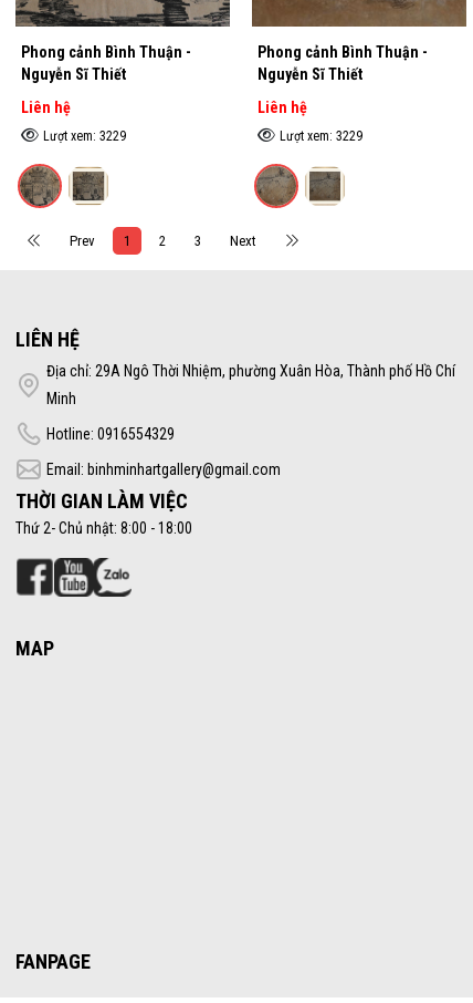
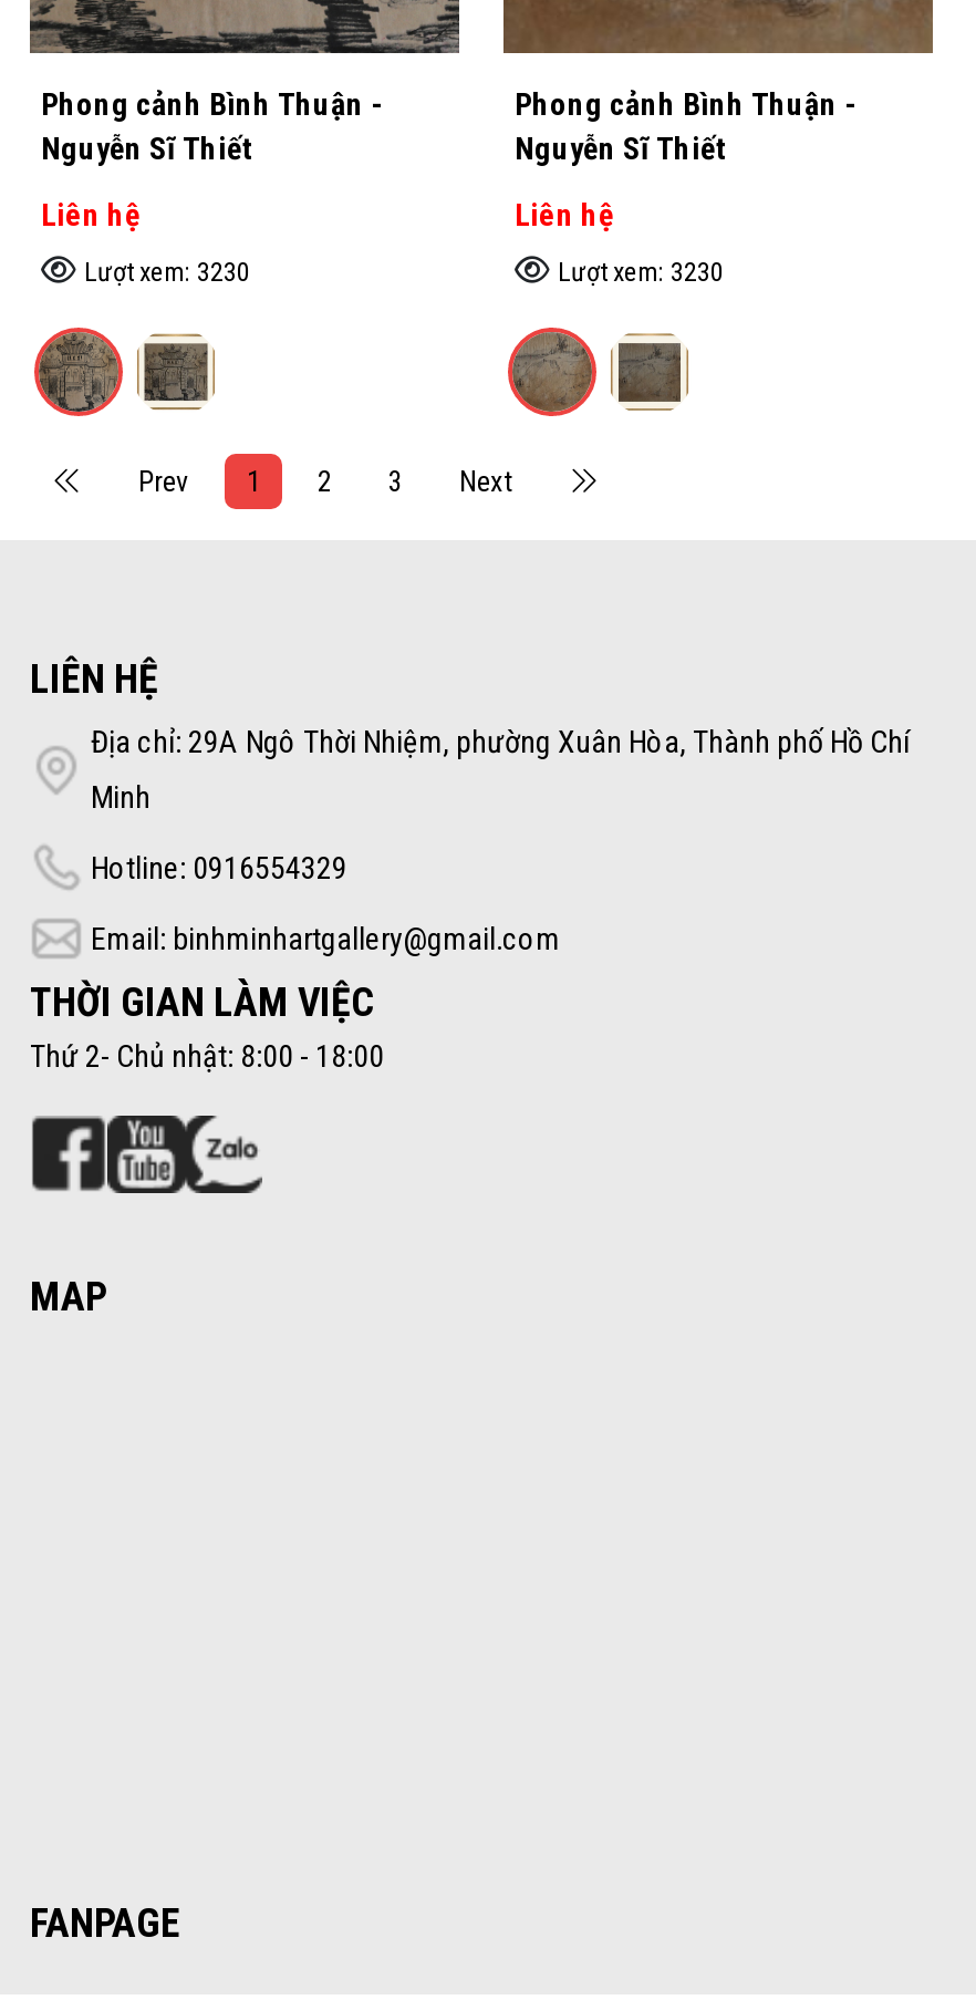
[43,129,125,144] Lượt xem: 3229 -> [84,258,250,289] Lượt xem: 3230
[279,129,362,144] Lượt xem: 3229 -> [558,258,724,289] Lượt xem: 3230

